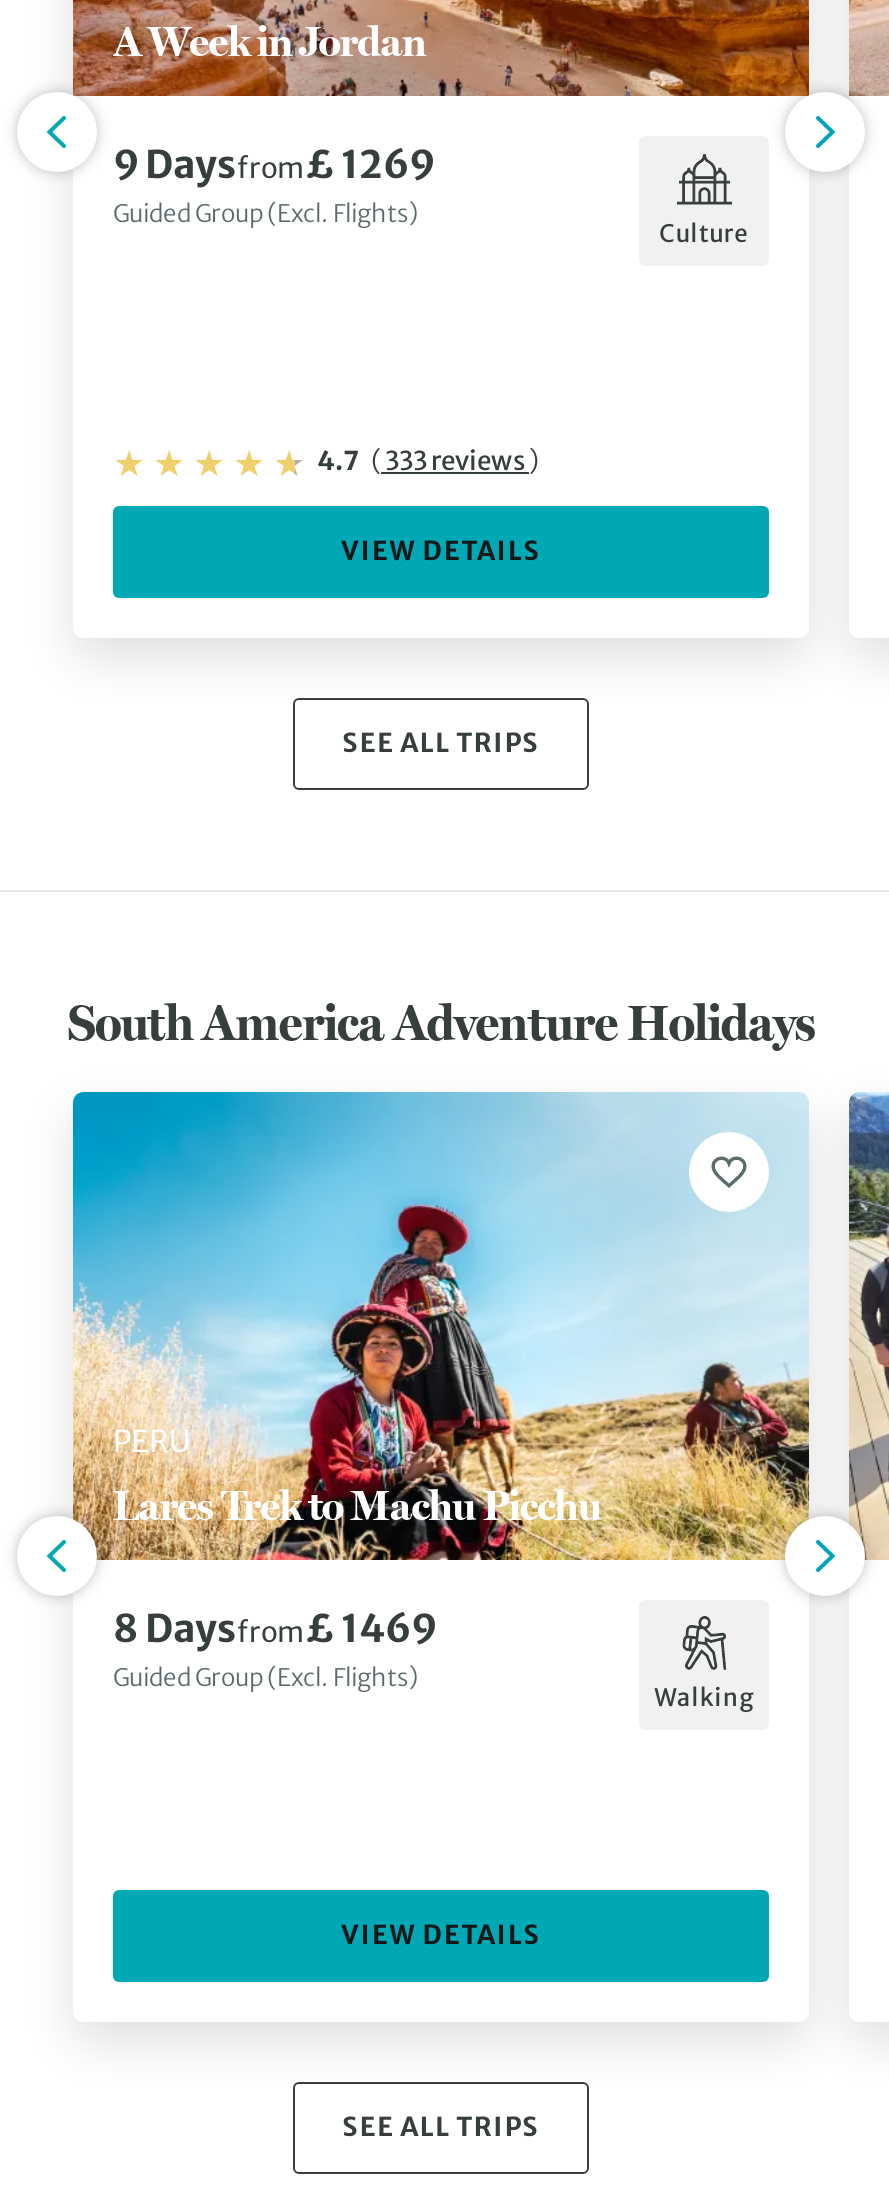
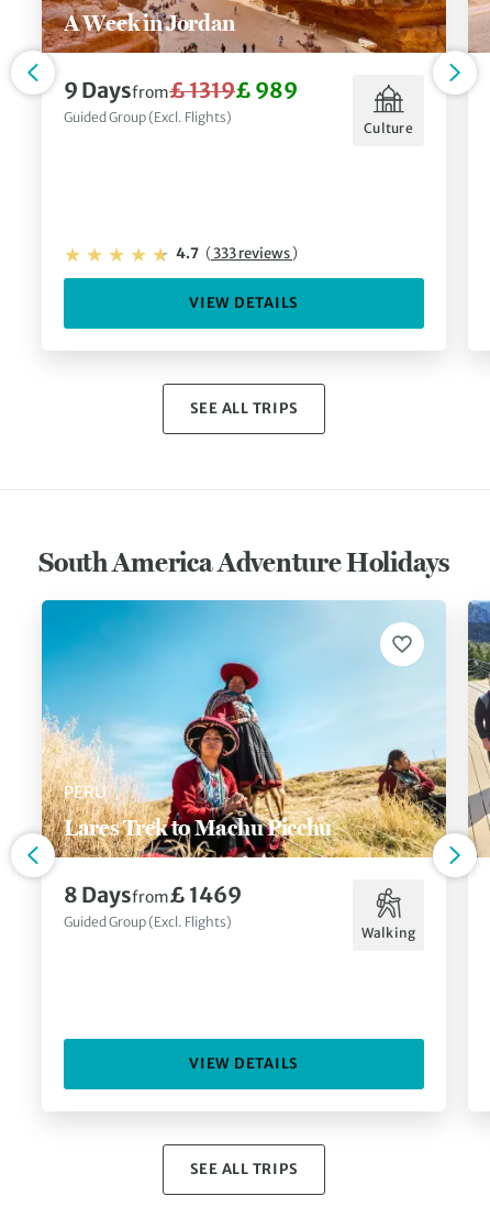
[113,139,435,187] 9 Daysfrom£ 1269 -> [64,77,298,103] 9 Daysfrom£ 1319£ 989

